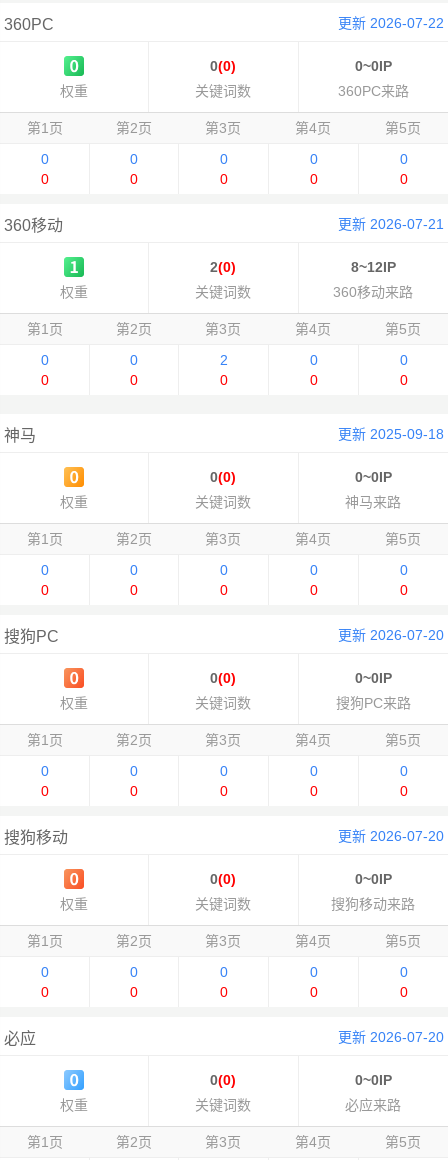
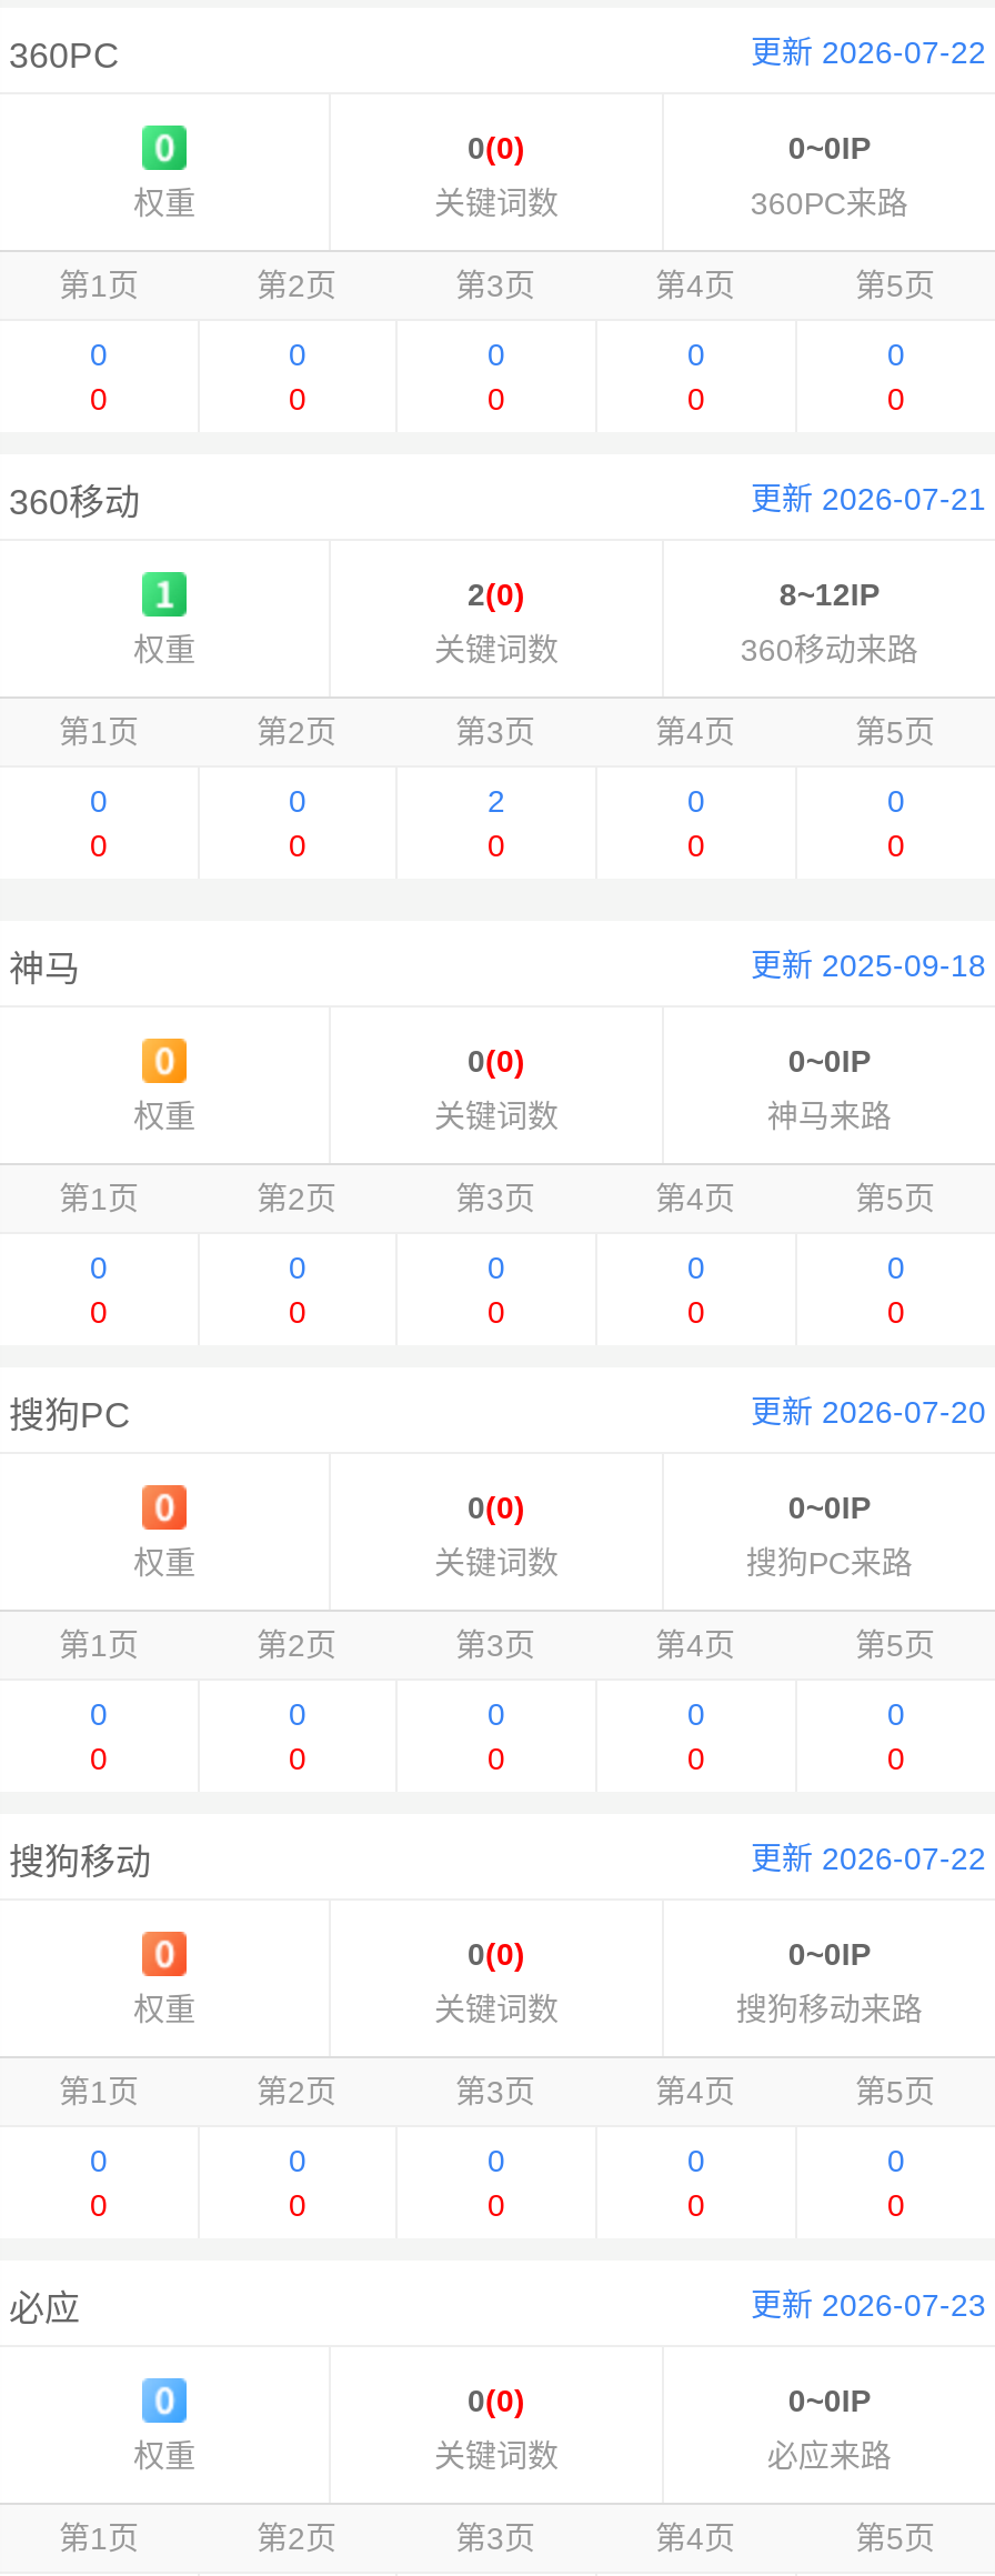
[338,828,444,844] 更新 2026-07-20 -> [751,1841,986,1876] 更新 2026-07-22
[338,1029,444,1045] 更新 2026-07-20 -> [751,2287,986,2322] 更新 2026-07-23

